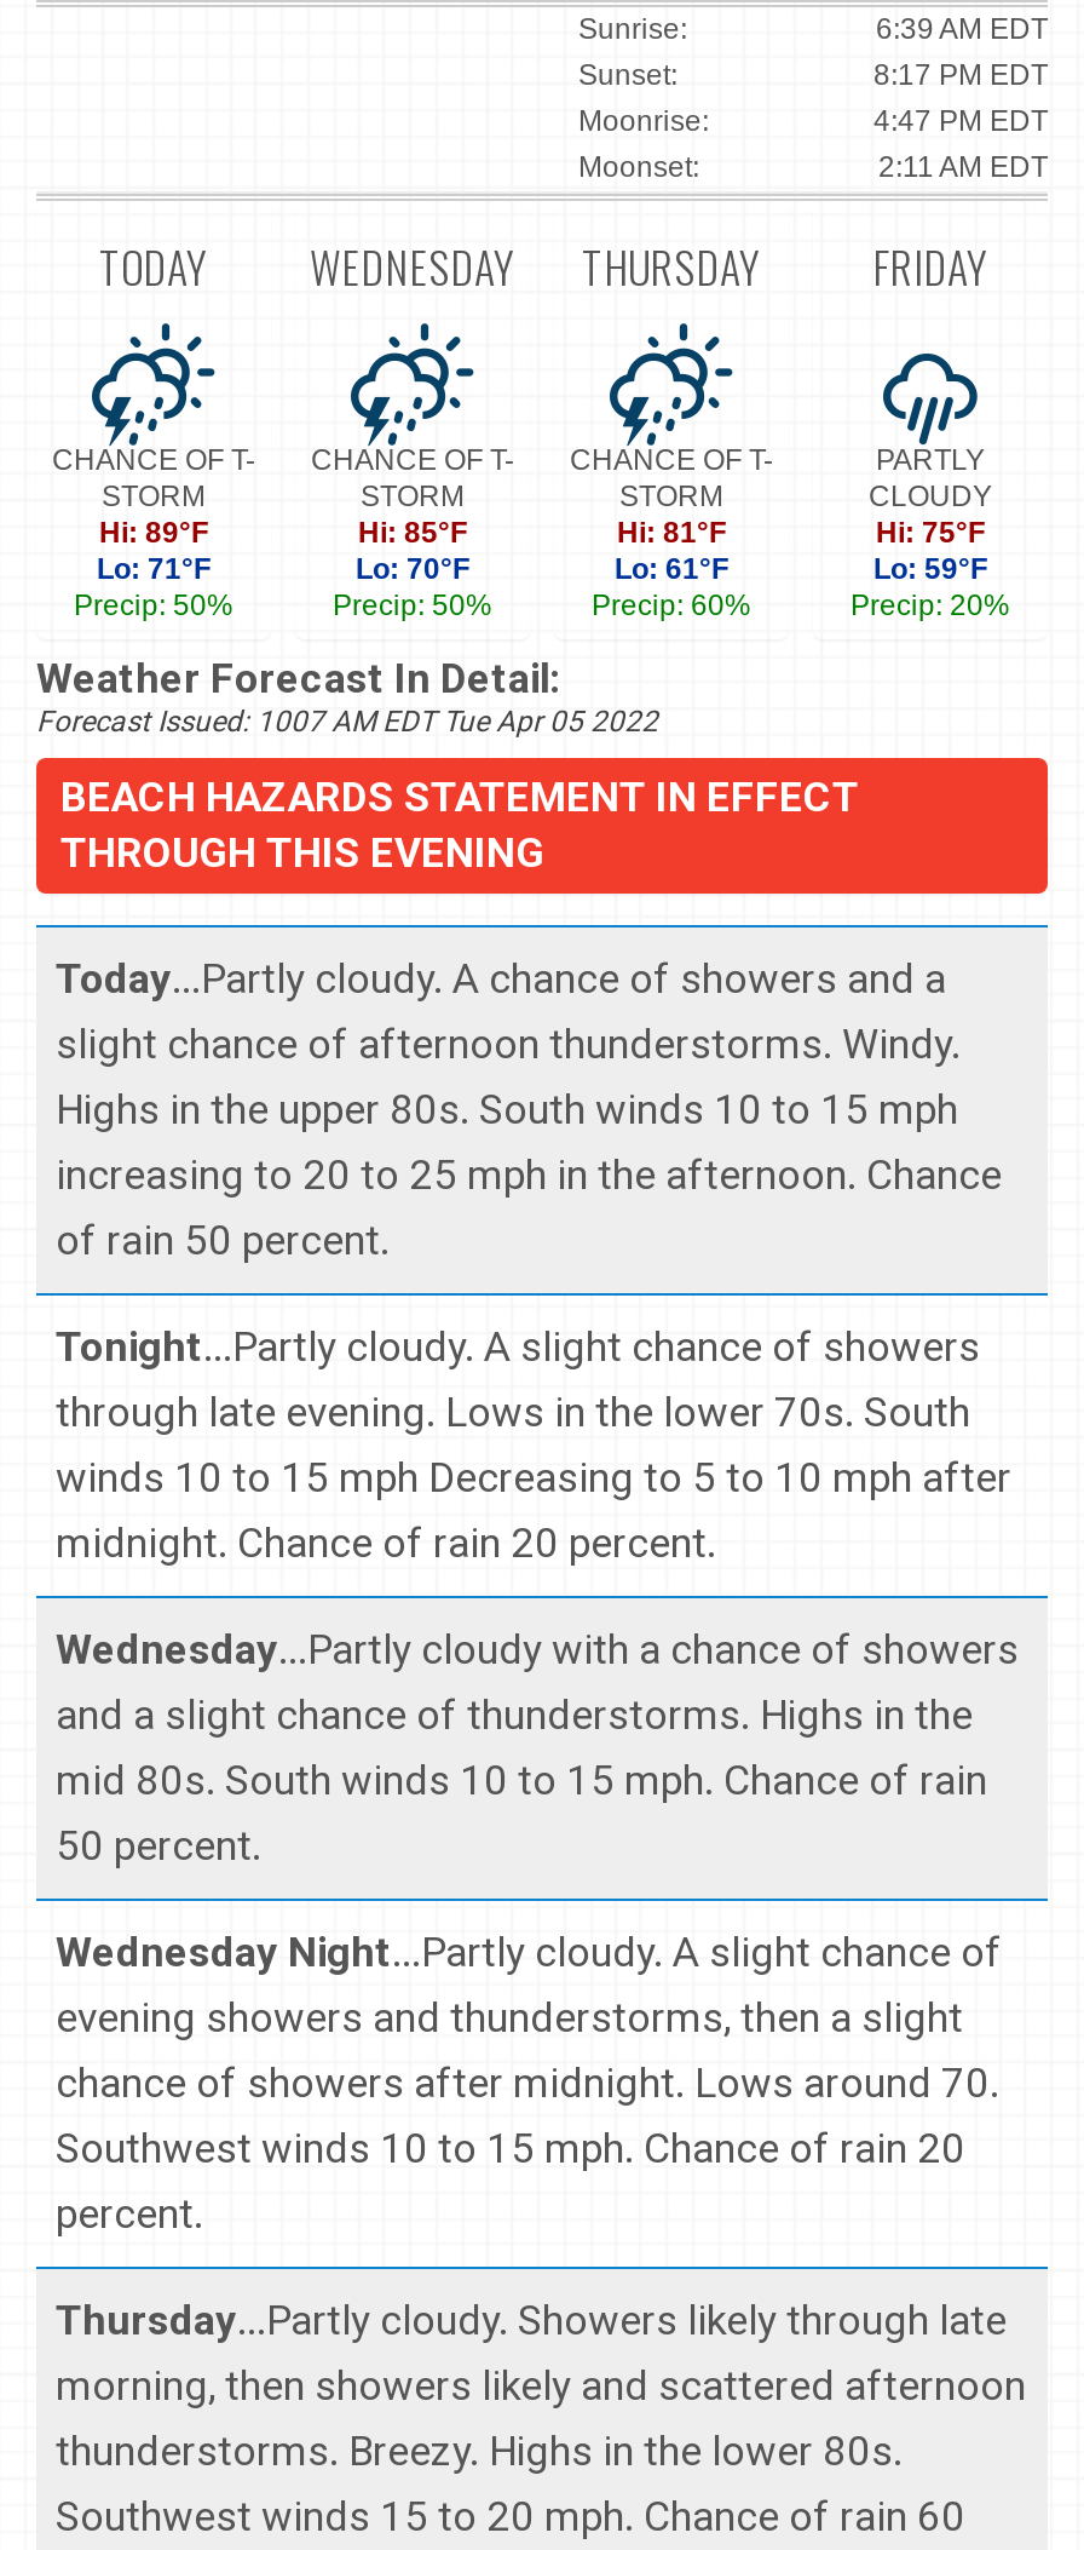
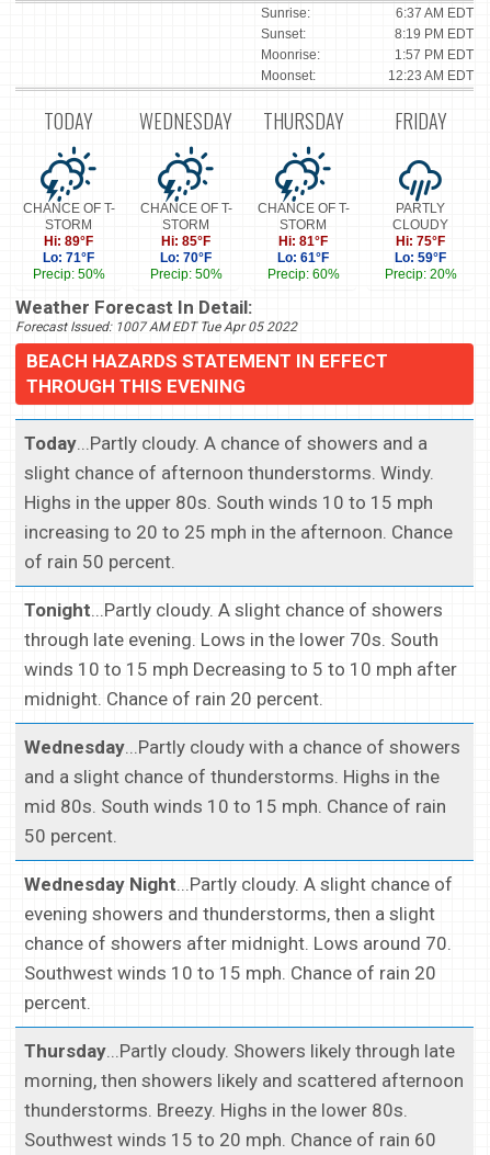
[876,13,1048,47] 6:39 AM EDT -> [396,6,474,21] 6:37 AM EDT
[873,59,1048,93] 8:17 PM EDT -> [395,27,474,42] 8:19 PM EDT
[873,105,1048,139] 4:47 PM EDT -> [395,47,474,63] 1:57 PM EDT
[878,151,1048,185] 2:11 AM EDT -> [388,68,474,84] 12:23 AM EDT

